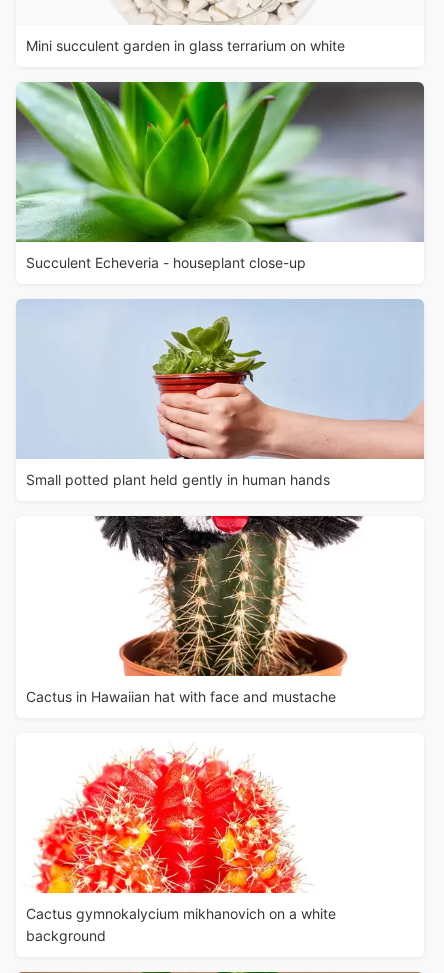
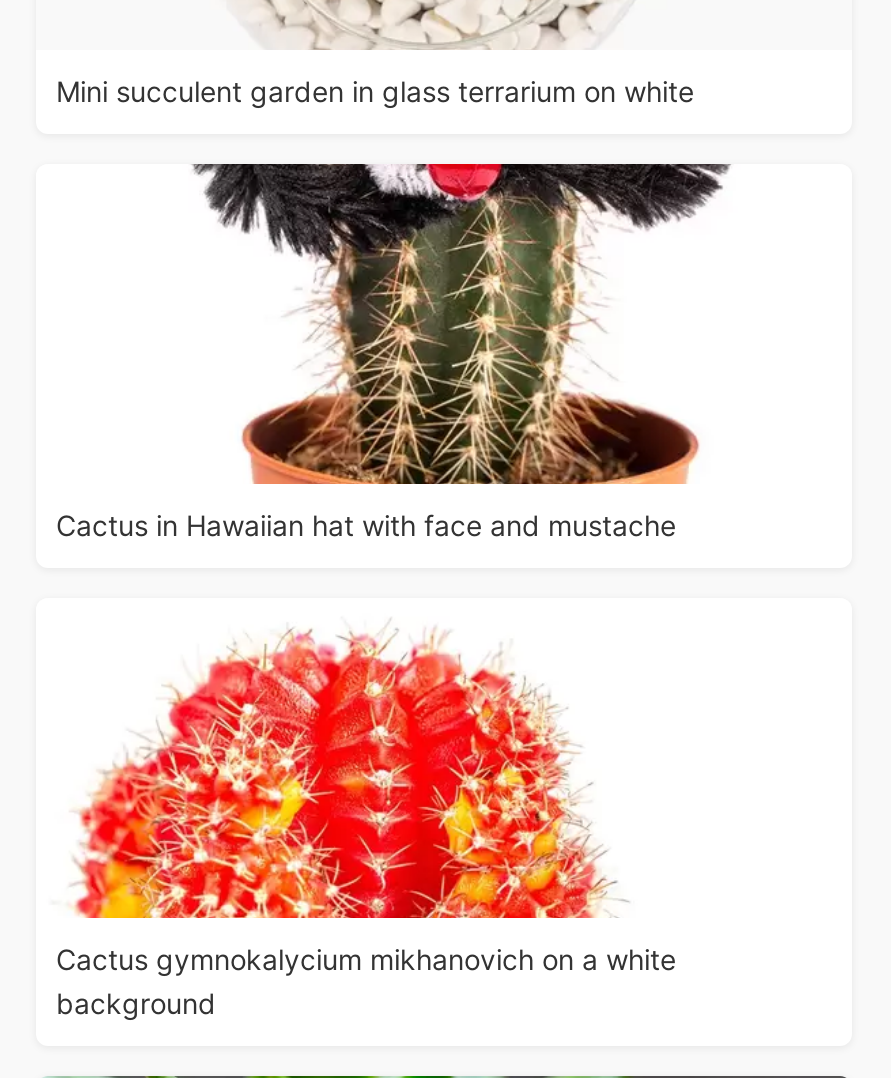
[15,81,425,270] [image] | Succulent Echeveria - houseplant close-up -> none
[16,299,425,487] [image] | Small potted plant held gently in human hands -> none

